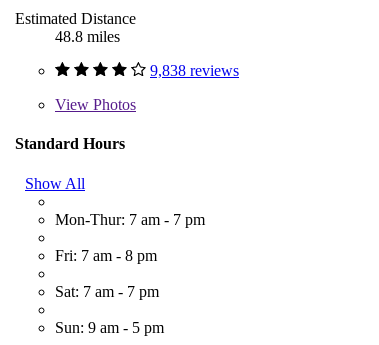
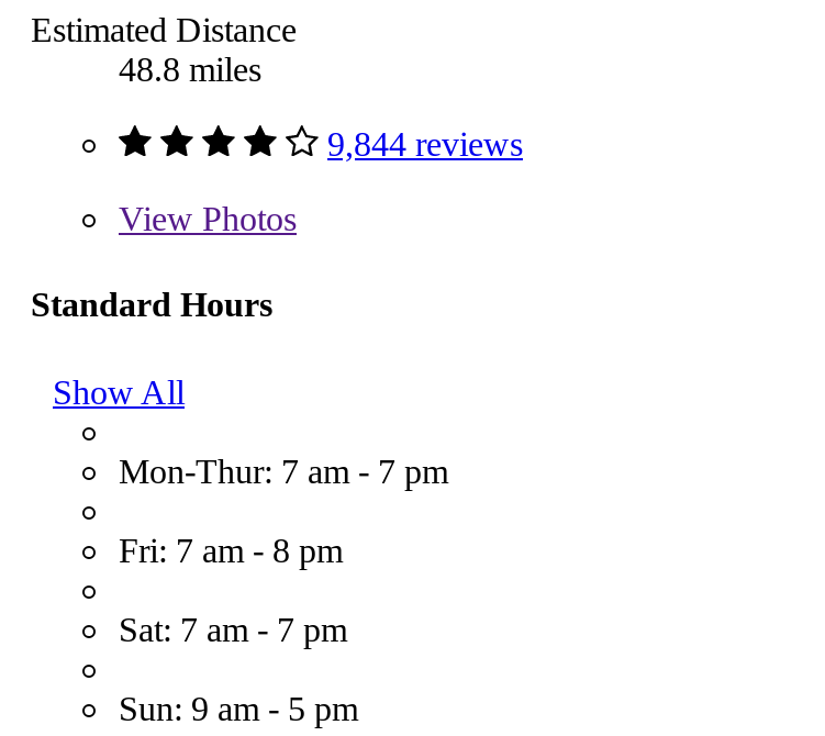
[150,62,239,79] 9,838 reviews -> [327,125,523,163] 9,844 reviews

